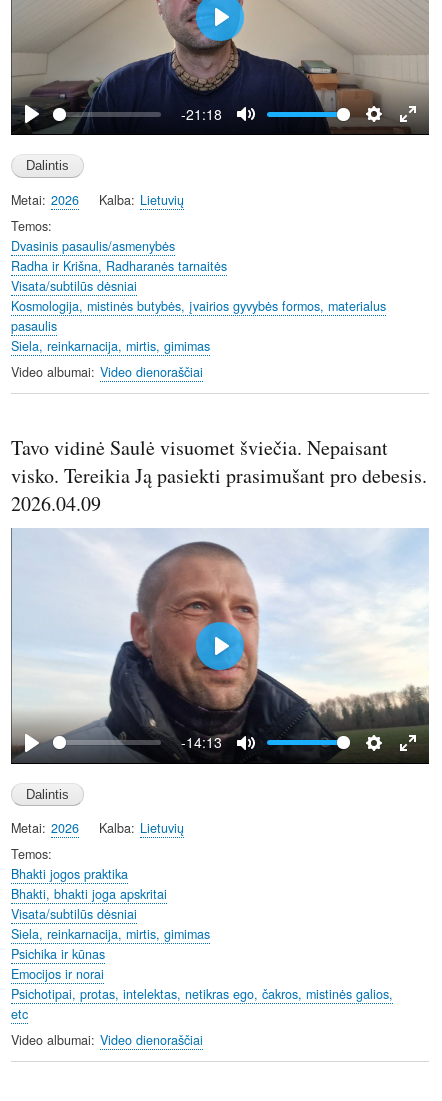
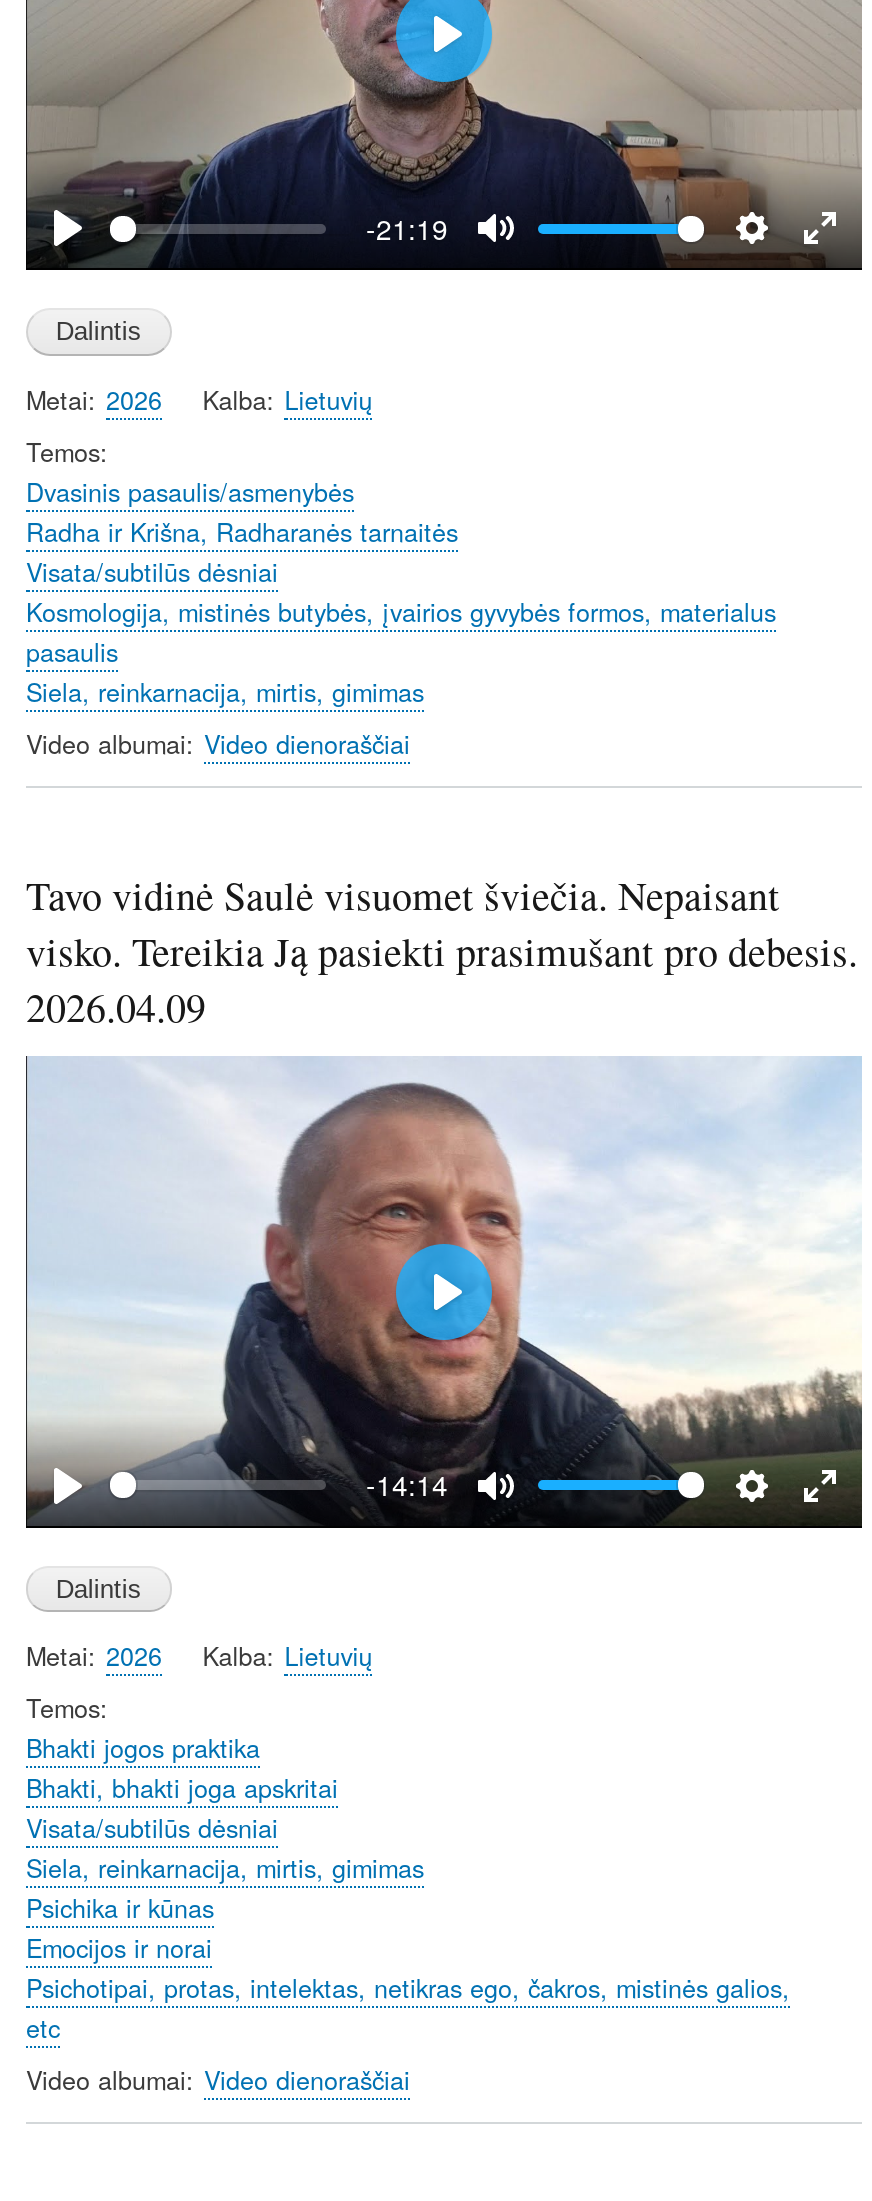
[181,104,222,124] -21:18 -> [366,208,448,248] -21:19
[181,732,222,752] -14:13 -> [366,1465,448,1505] -14:14

